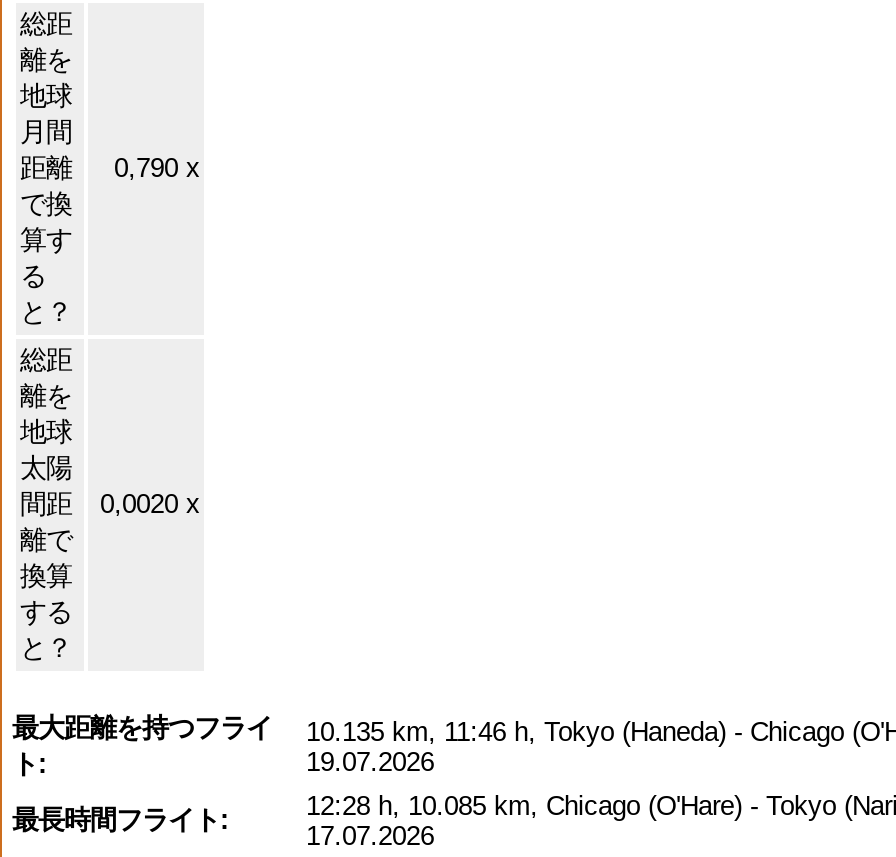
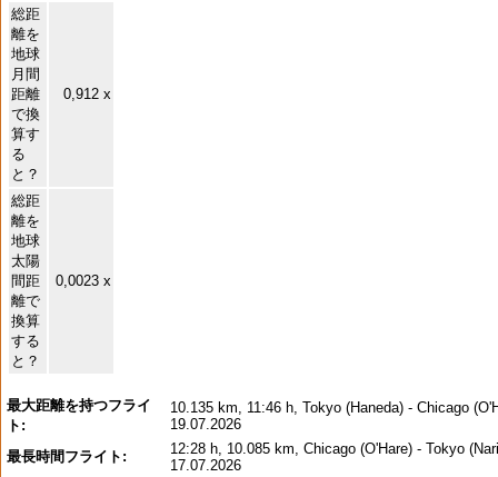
[20,153,200,183] 距離 0,790 x -> [11,86,111,102] 距離 0,912 x
[20,489,200,519] 間距 0,0020 x -> [11,272,111,289] 間距 0,0023 x

